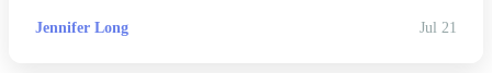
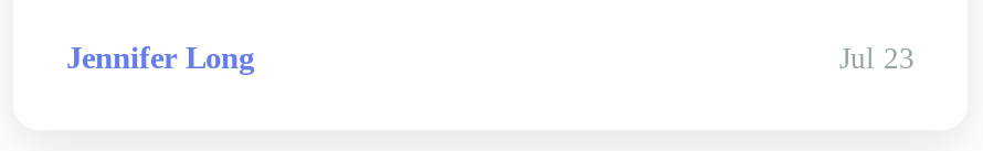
[420,19,457,36] Jul 21 -> [839,41,915,74] Jul 23

